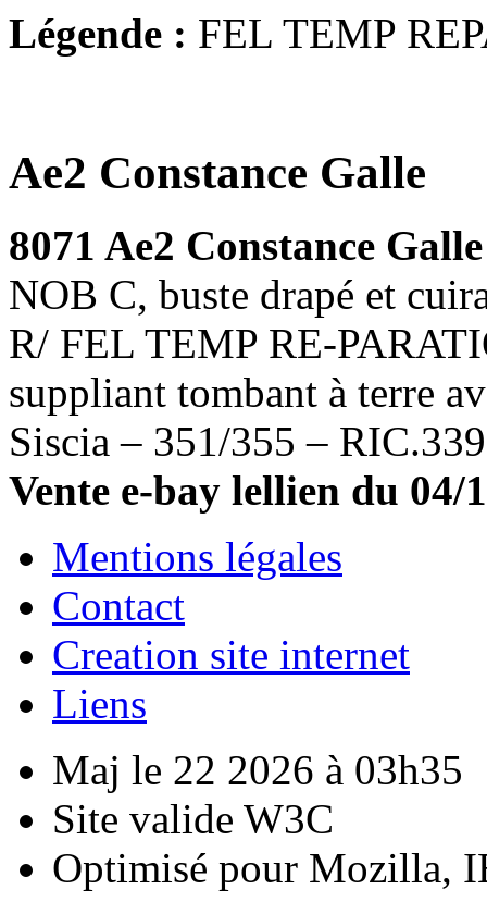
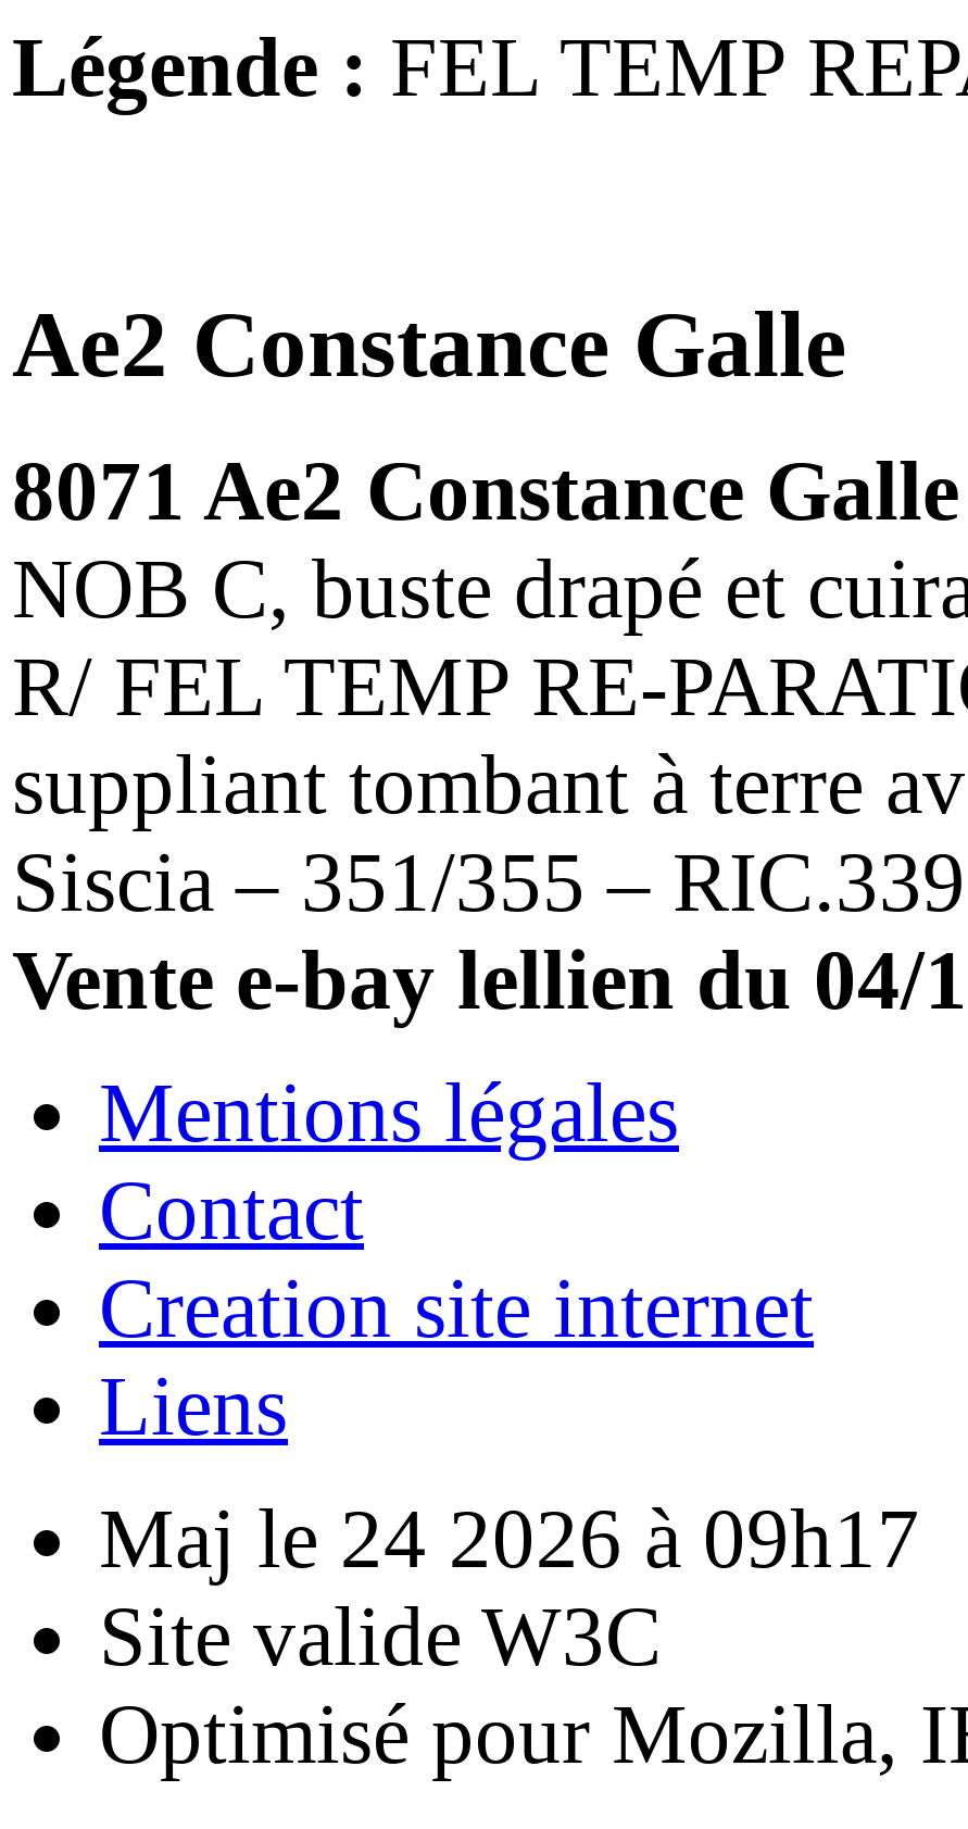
[52,746,463,793] Maj le 22 2026 à 03h35 -> [99,1490,920,1584] Maj le 24 2026 à 09h17

